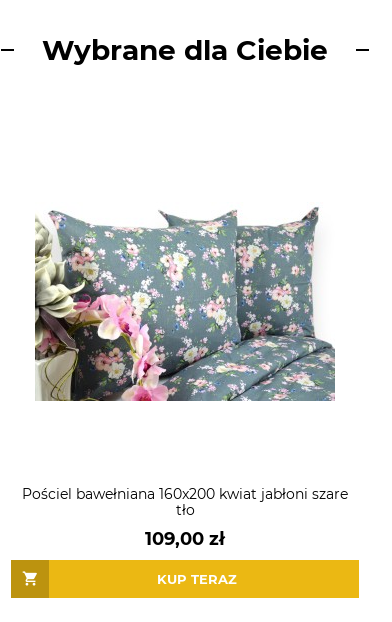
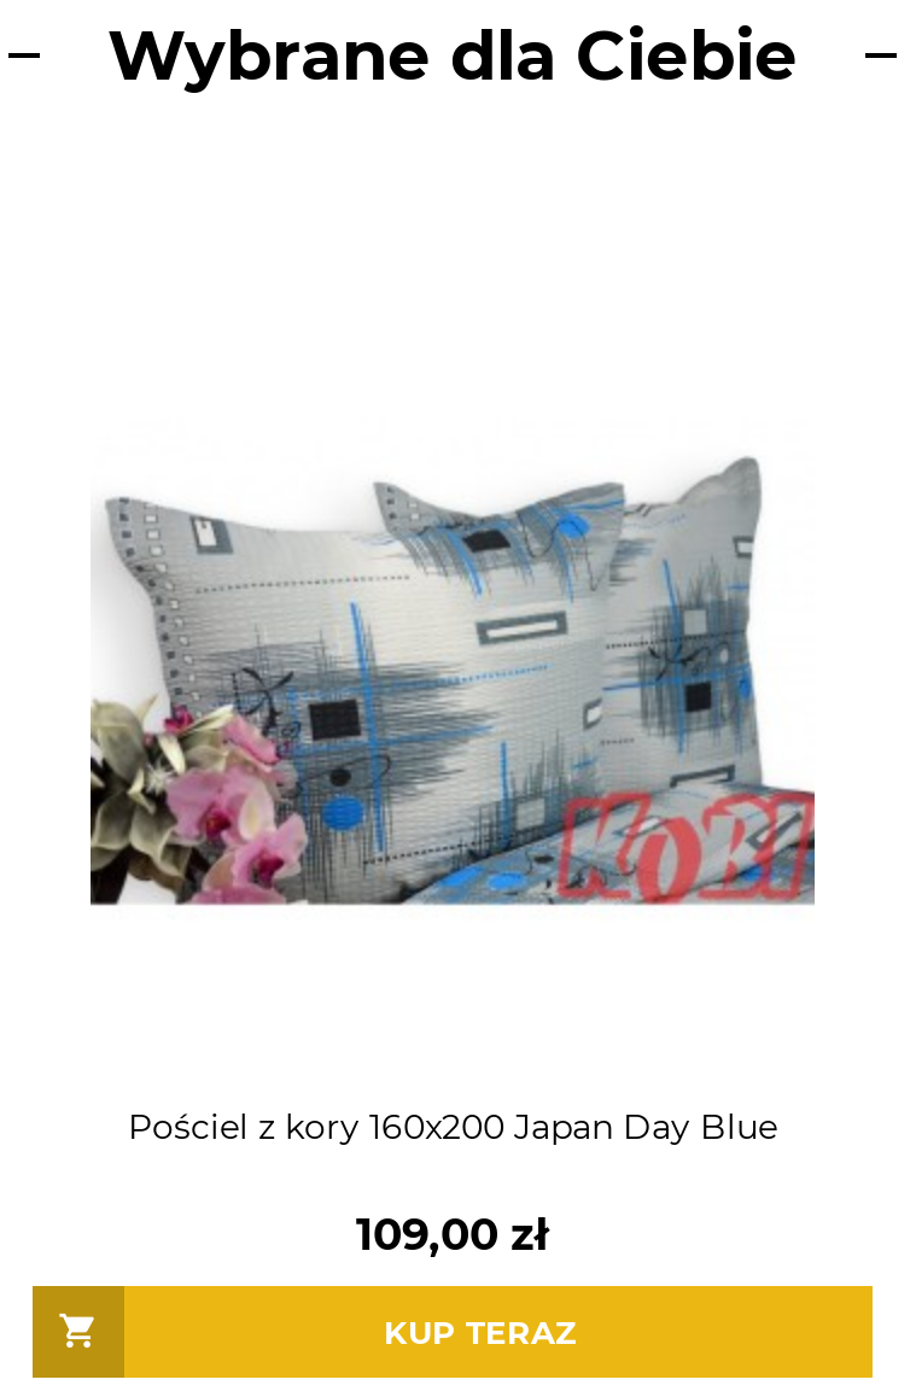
[34,206,336,402] [image] -> [88,434,815,907] [image]
[22,485,348,519] Pościel bawełniana 160x200 kwiat jabłoni szare | tło -> [128,1105,777,1148] Pościel z kory 160x200 Japan Day Blue

